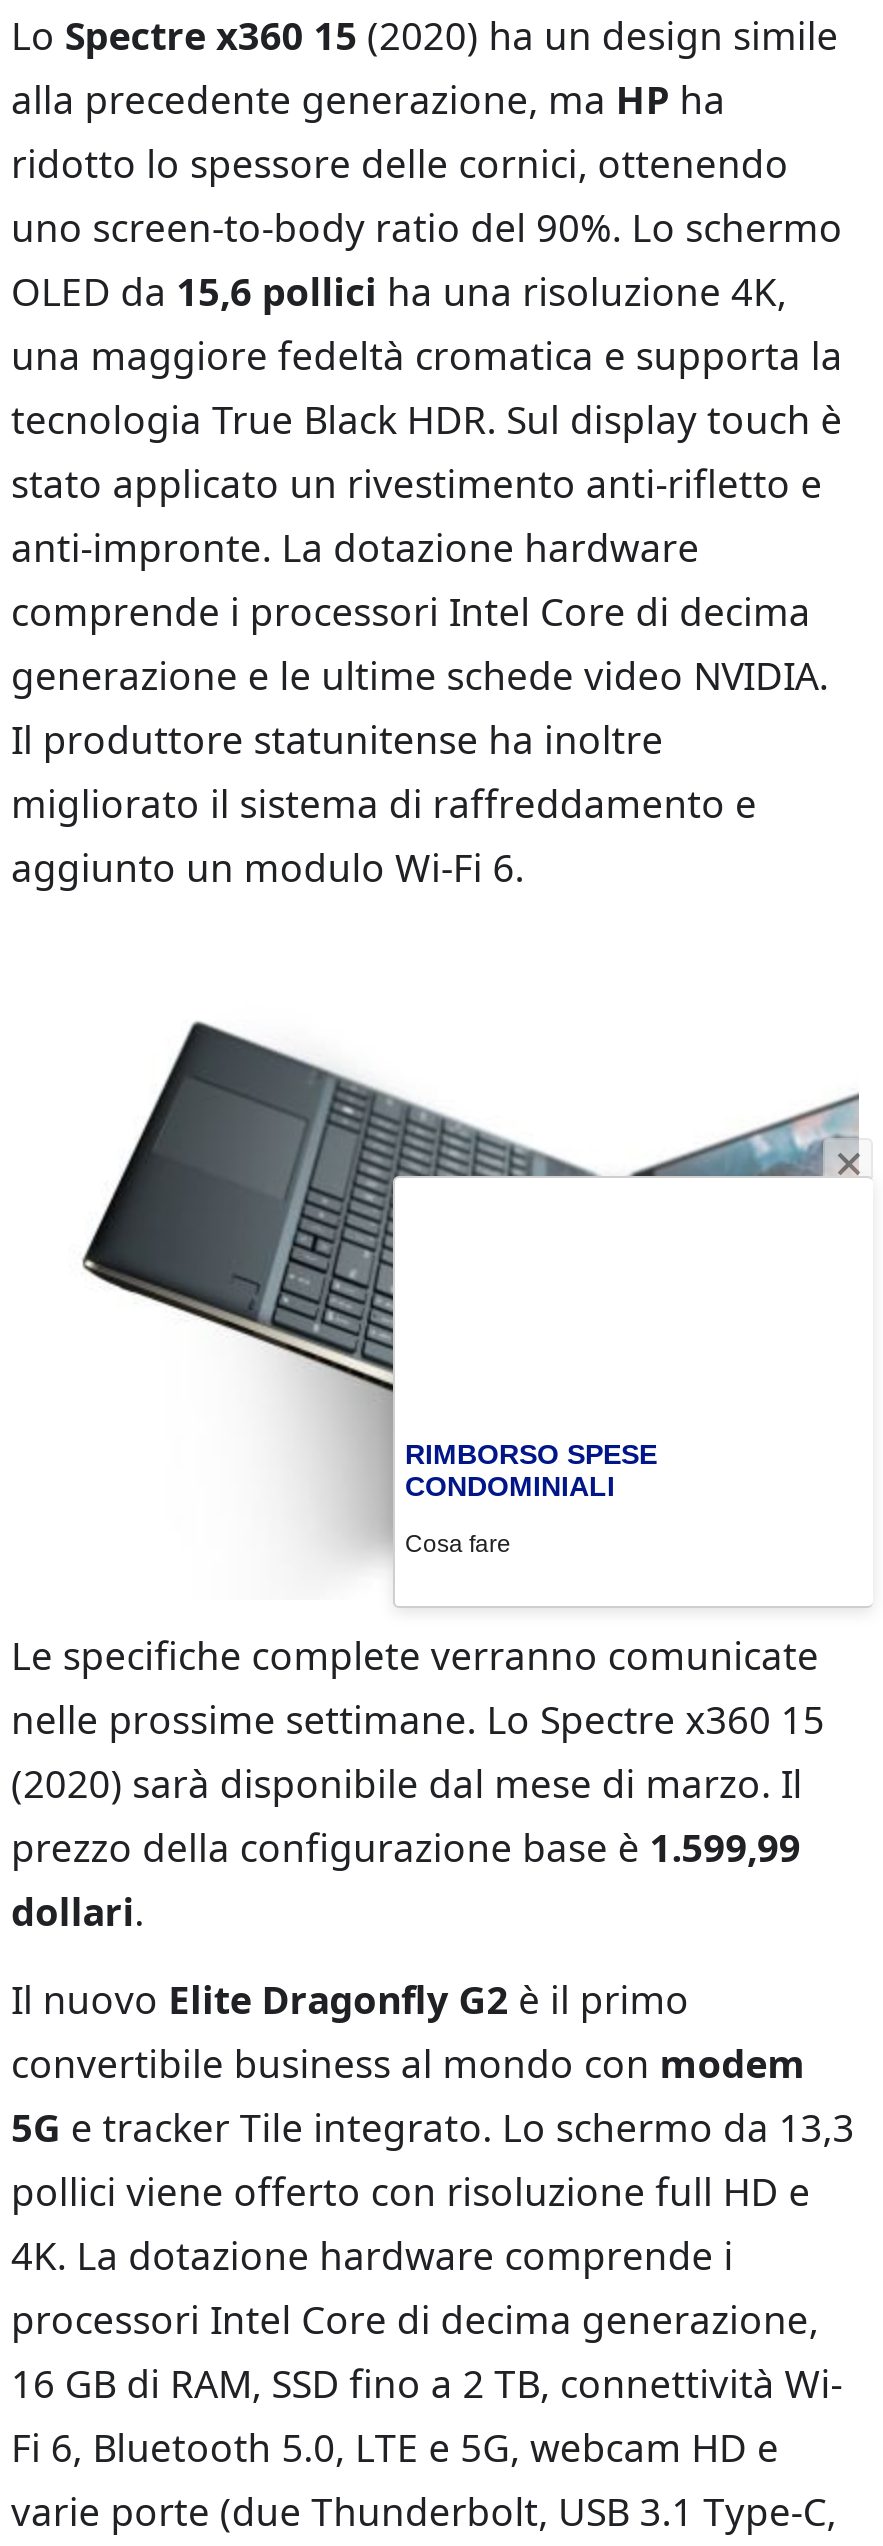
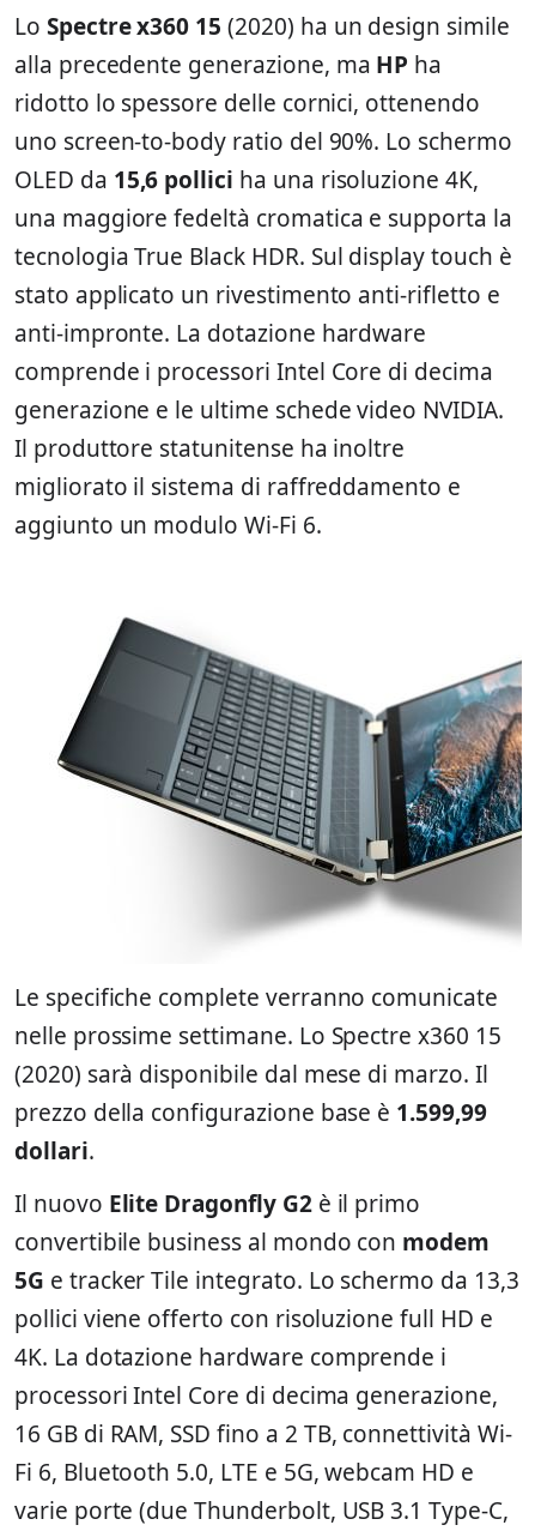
[391,1138,859,1552] [image] -> [243,687,523,936] [image]
[405,1437,657,1557] RIMBORSO SPESE | CONDOMINIALI | Cosa fare -> none

